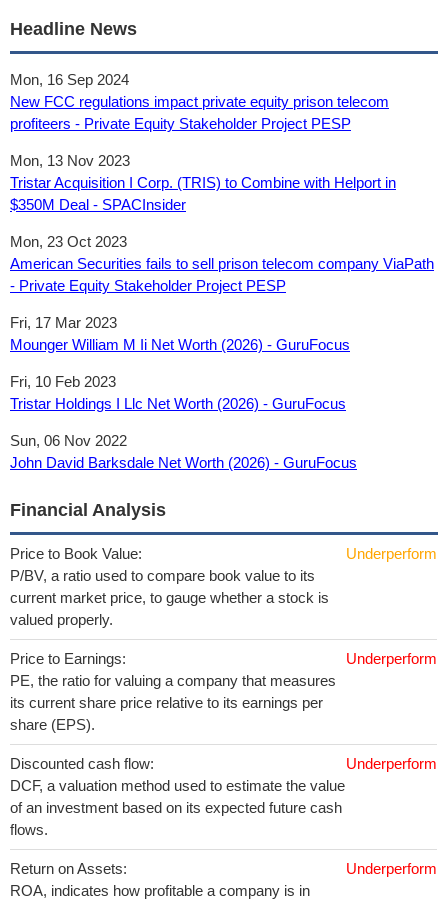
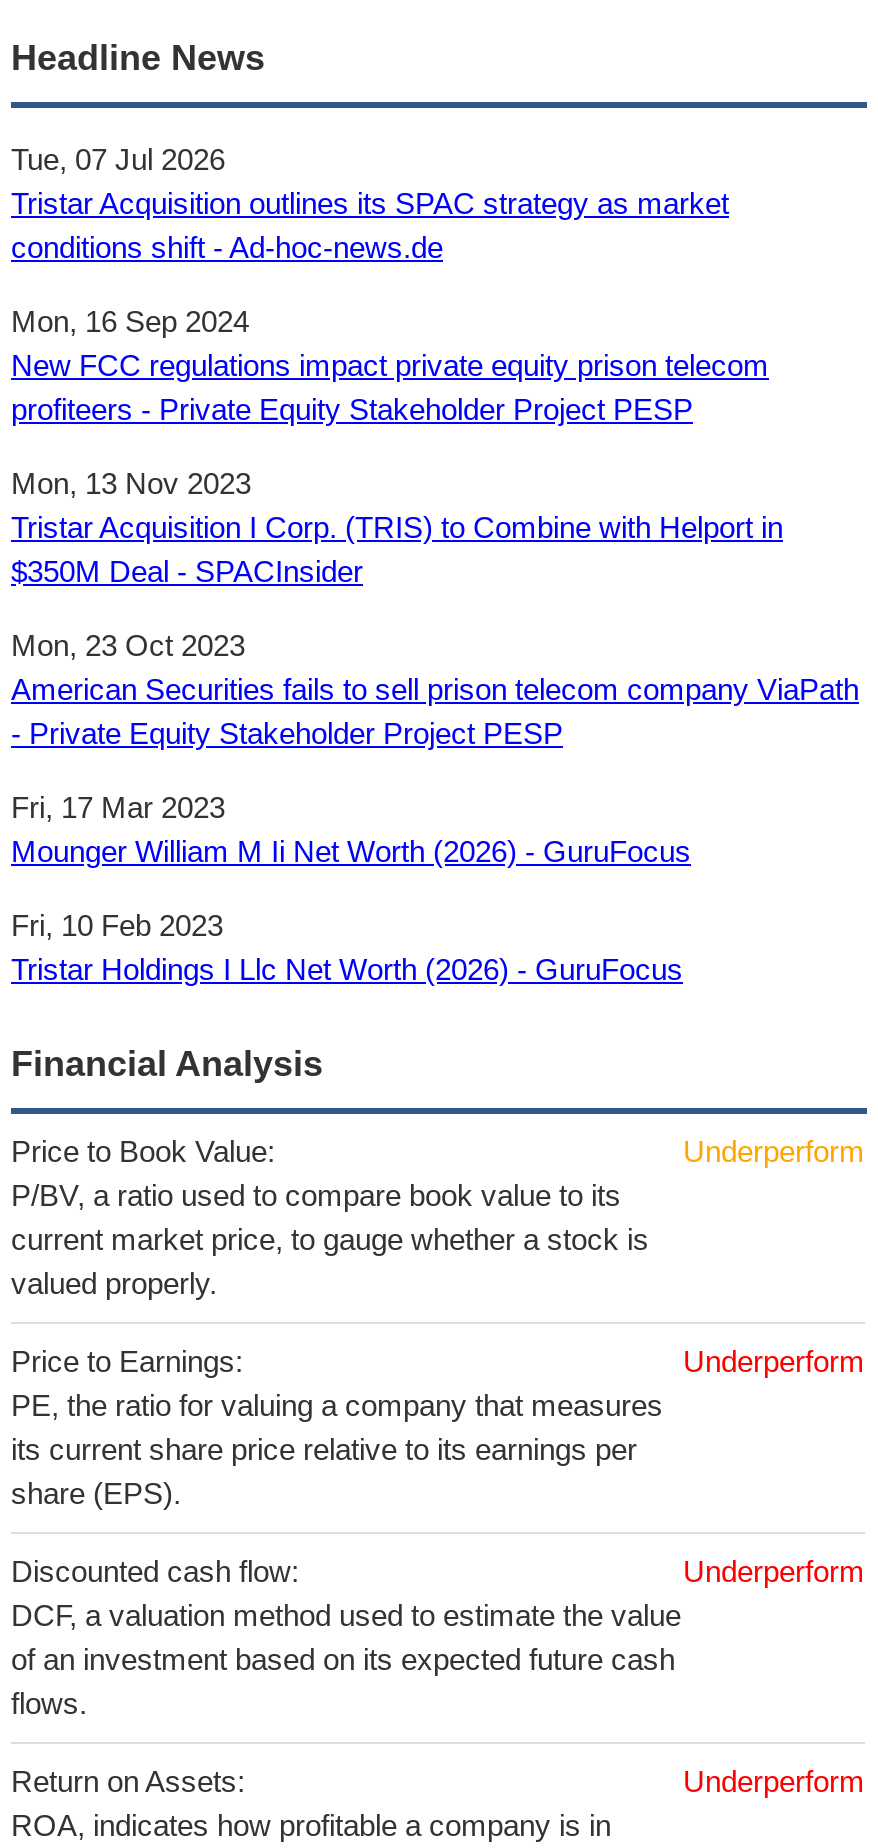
none -> [11,142,729,264] Tue, 07 Jul 2026 | Tristar Acquisition outlines its SPAC strategy as market | conditions shift - Ad-hoc-news.de
moved [10,71,434,412] -> [11,304,859,986]: Mon, 16 Sep 2024 | New FCC regulations impact private equity prison telecom | profiteers - Private Equity Stakeholder Project PESP | ... | Fri, 10 Feb 2023 | Tristar Holdings I Llc Net Worth (2026) - GuruFocus
[10,432,357,471] Sun, 06 Nov 2022 | John David Barksdale Net Worth (2026) - GuruFocus -> none

